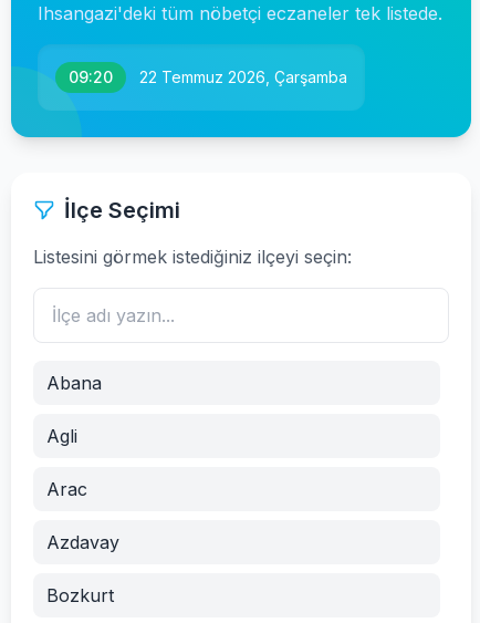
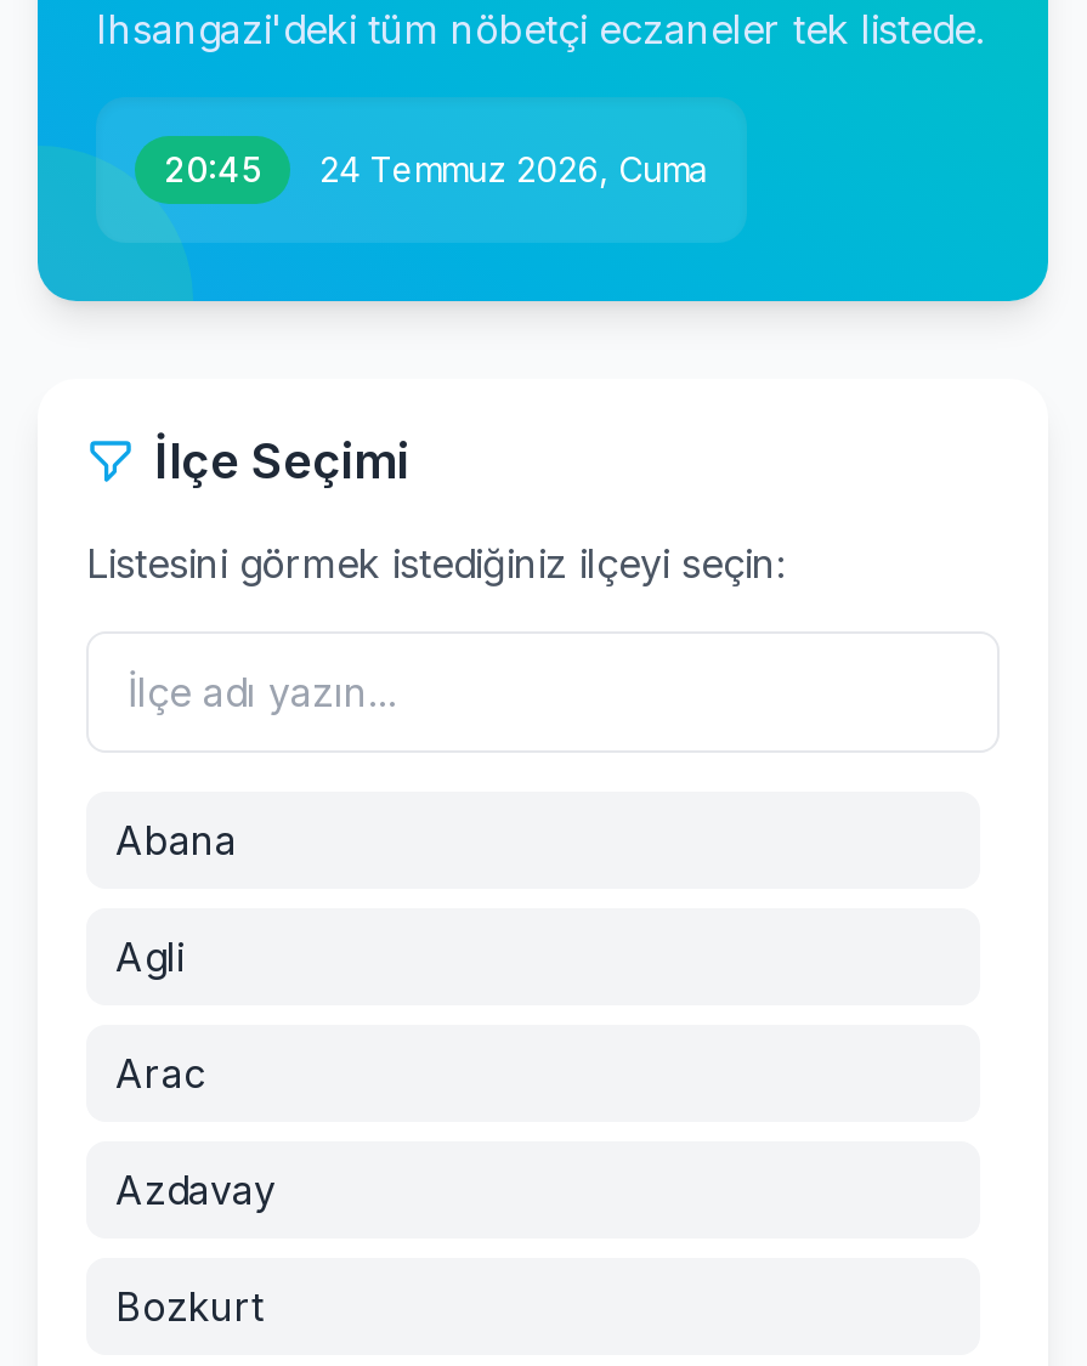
[69,68,113,86] 09:20 -> [164,148,261,189] 20:45
[139,68,347,86] 22 Temmuz 2026, Çarşamba -> [319,148,708,189] 24 Temmuz 2026, Cuma

